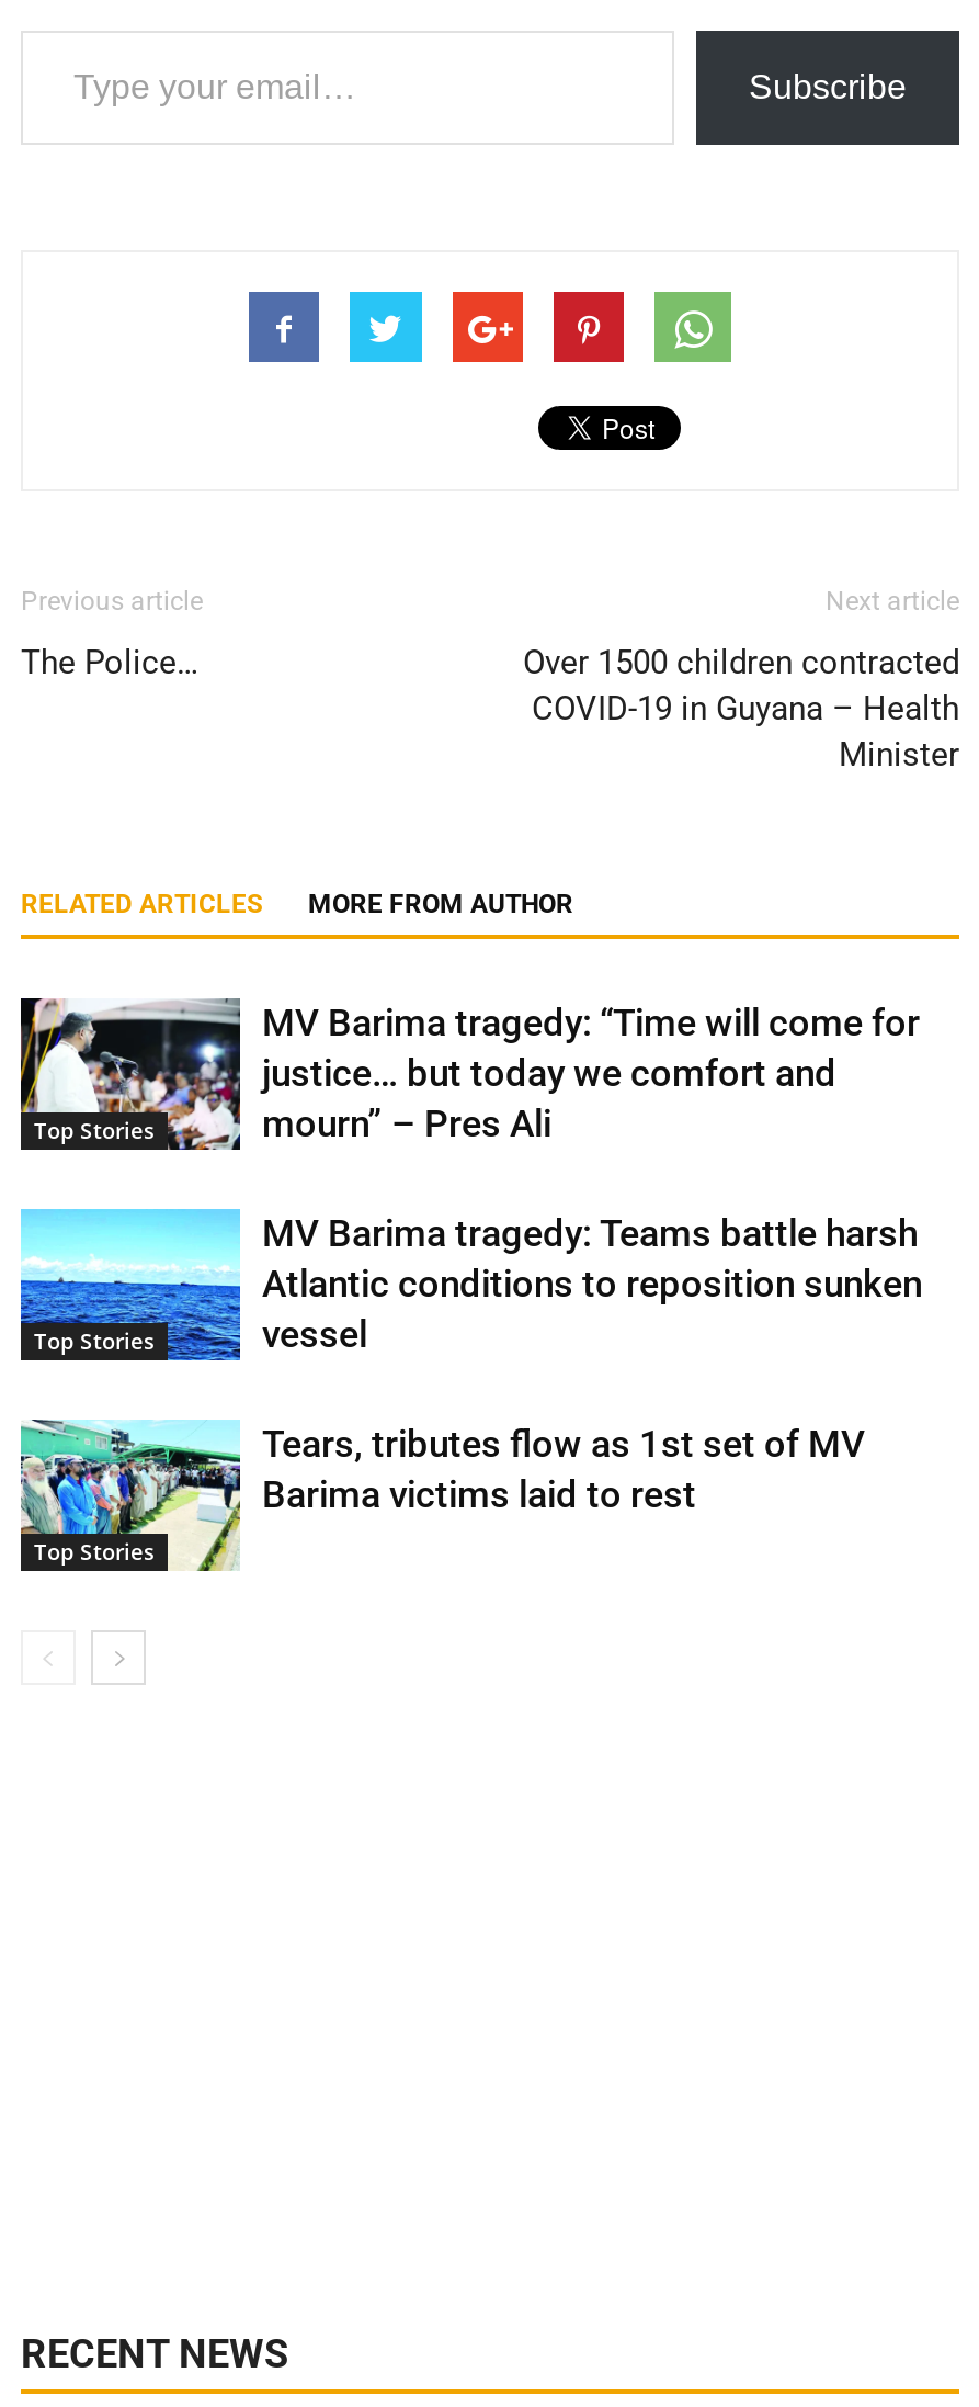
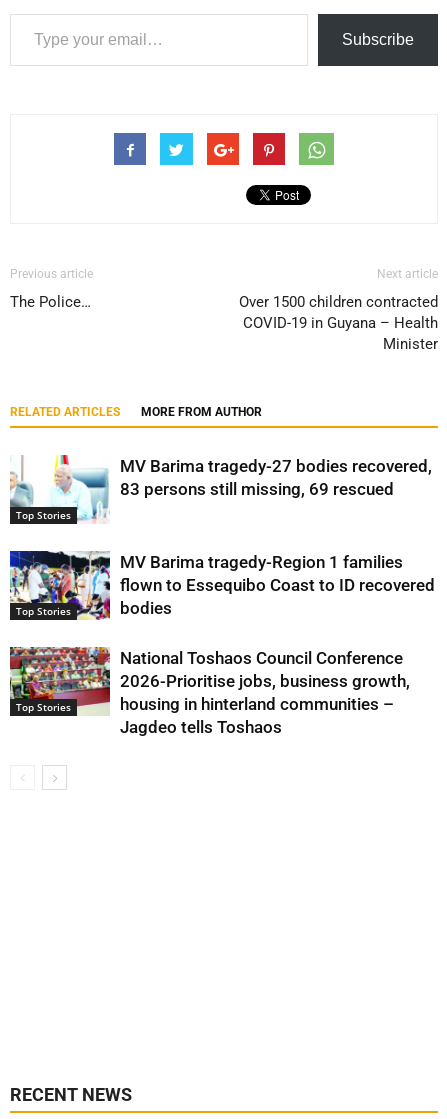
[19,996,920,1152] [image] | MV Barima tragedy: “Time will come for | justice… but today we comfort and | mourn” – Pres Ali -> [9,454,432,524] [image] | MV Barima tragedy-27 bodies recovered, | 83 persons still missing, 69 rescued
[19,1207,922,1363] [image] | MV Barima tragedy: Teams battle harsh | Atlantic conditions to reposition sunken | vessel -> [9,550,435,621] [image] | MV Barima tragedy-Region 1 families | flown to Essequibo Coast to ID recovered | bodies
[19,1420,865,1573] [image] | Tears, tributes flow as 1st set of MV | Barima victims laid to rest -> [9,646,410,737] [image] | National Toshaos Council Conference | 2026-Prioritise jobs, business growth, | housing in hinterland communities – | Jagdeo tells Toshaos

